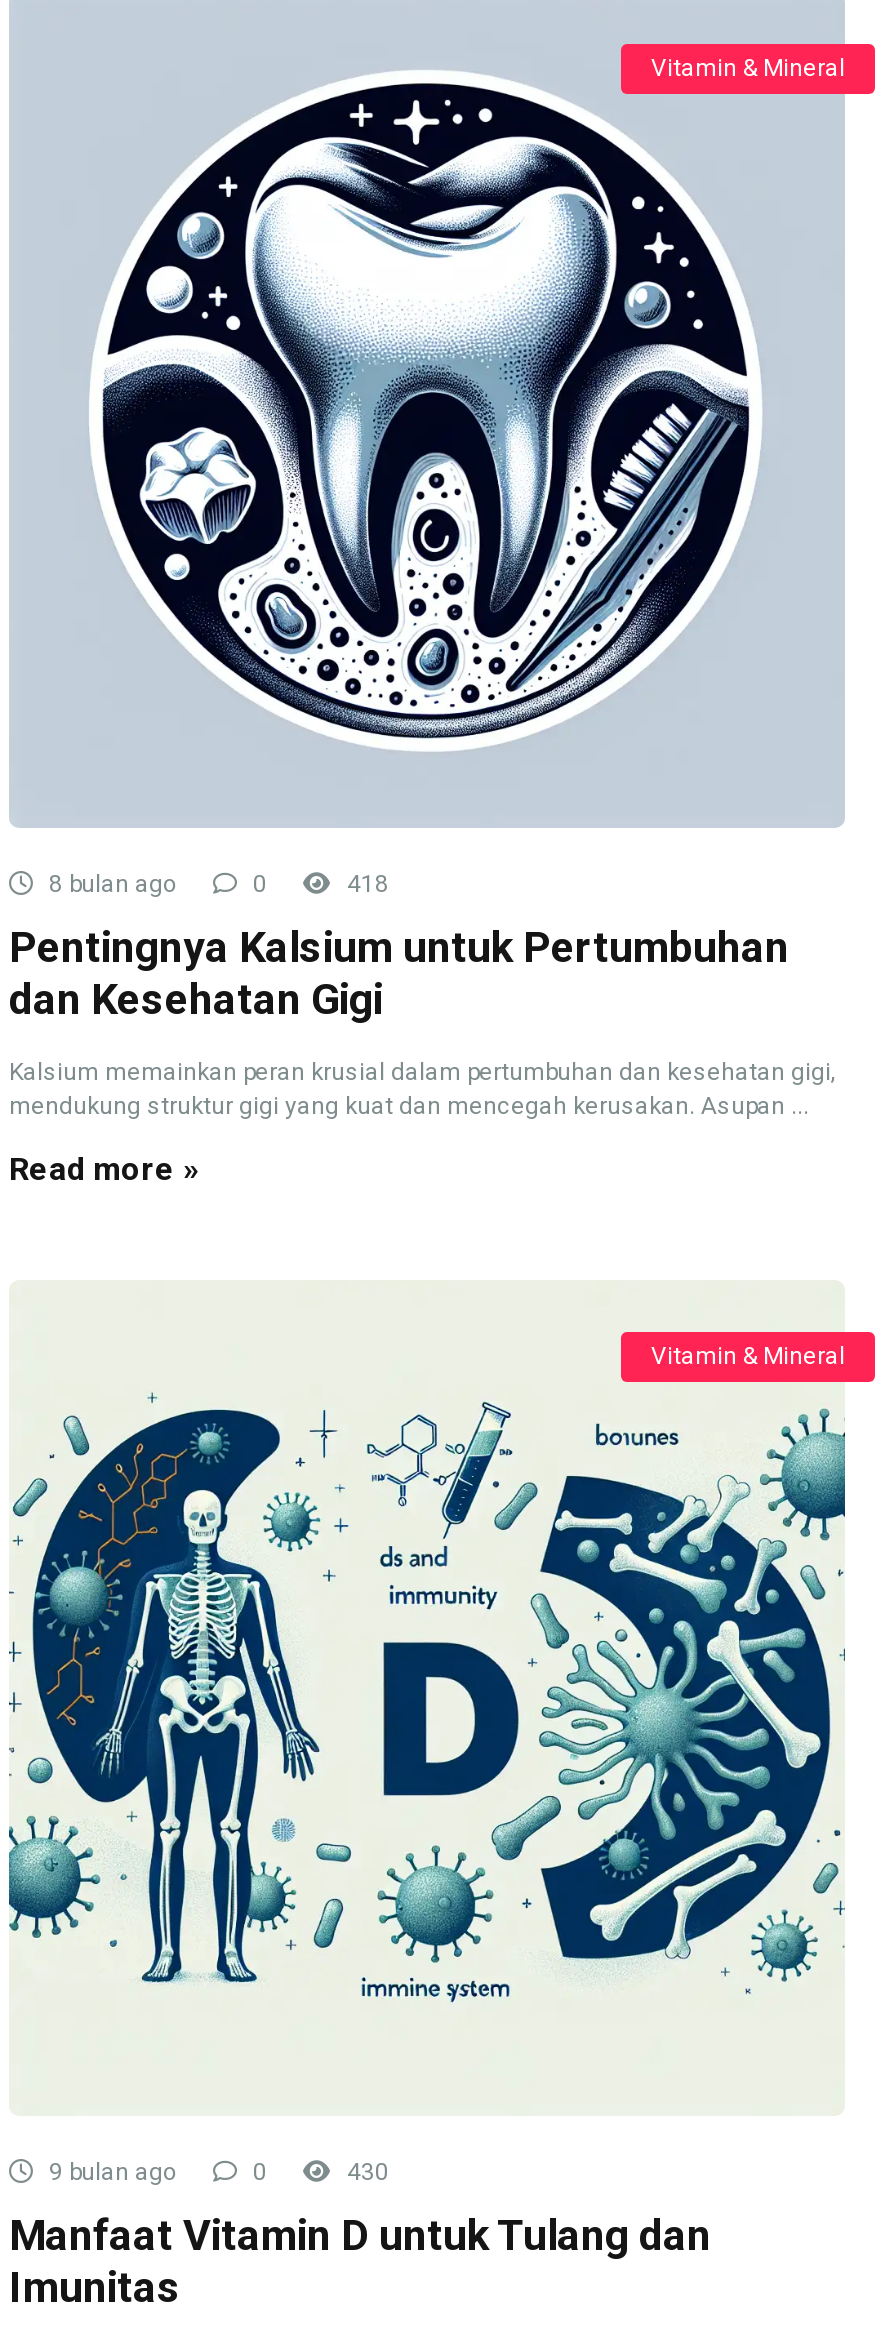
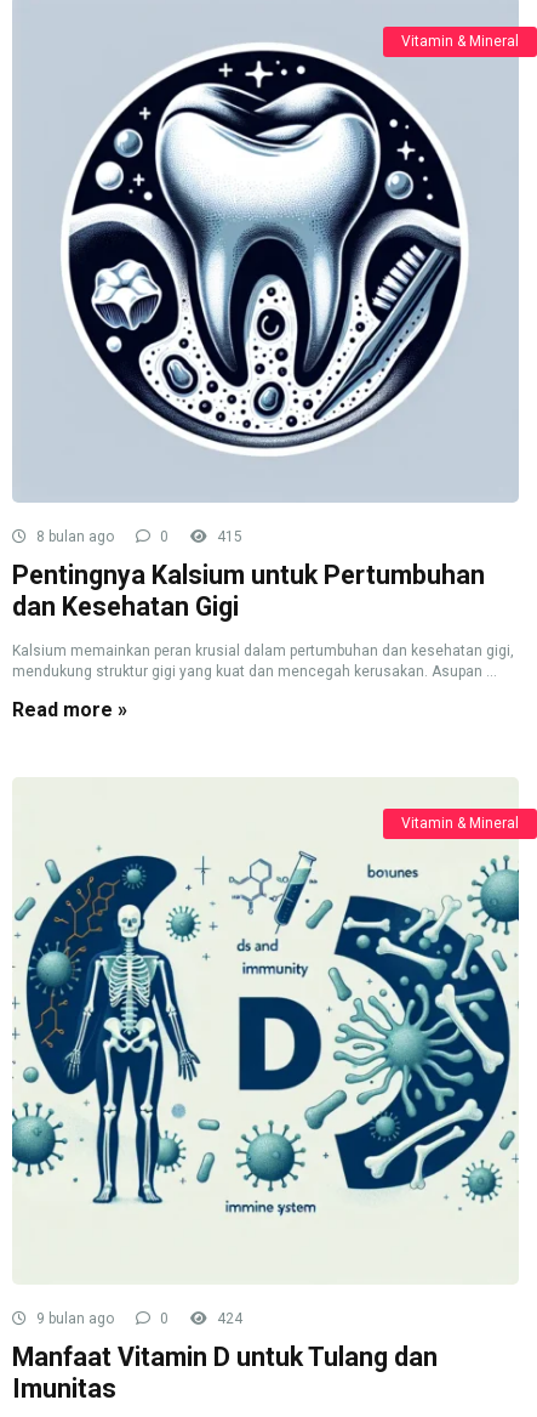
[341,870,389,898] 418 -> [213,528,242,545] 415
[341,2158,389,2186] 430 -> [213,1310,242,1327] 424

